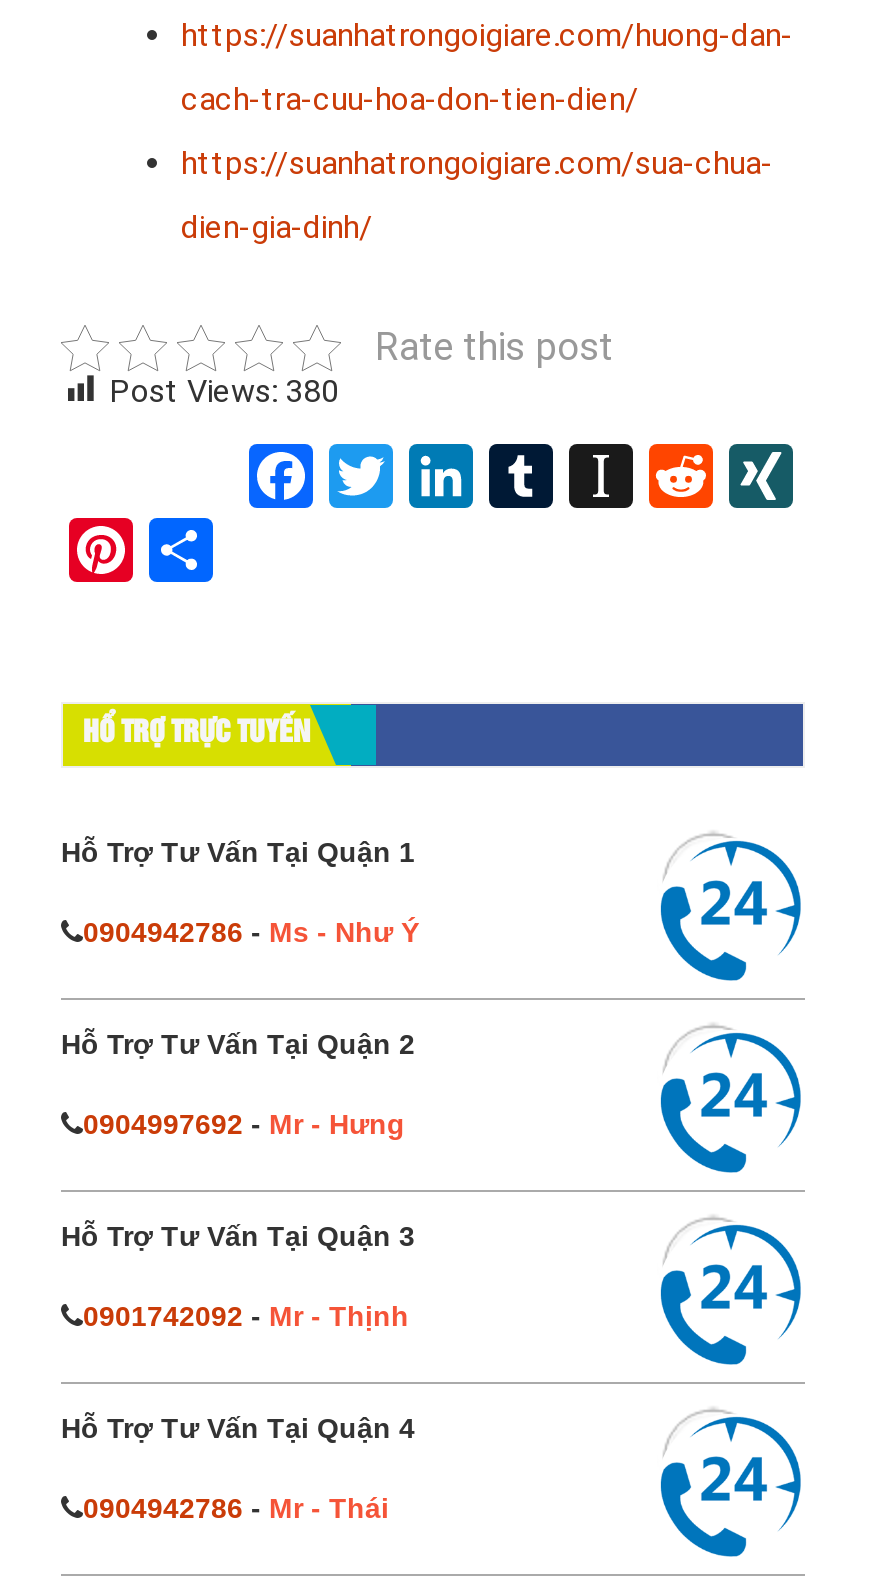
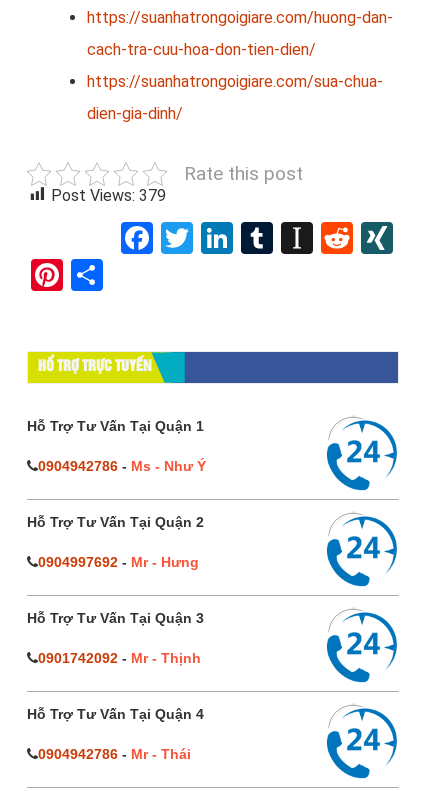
[109,371,339,409] Post Views: 380 -> [51,186,166,205] Post Views: 379

